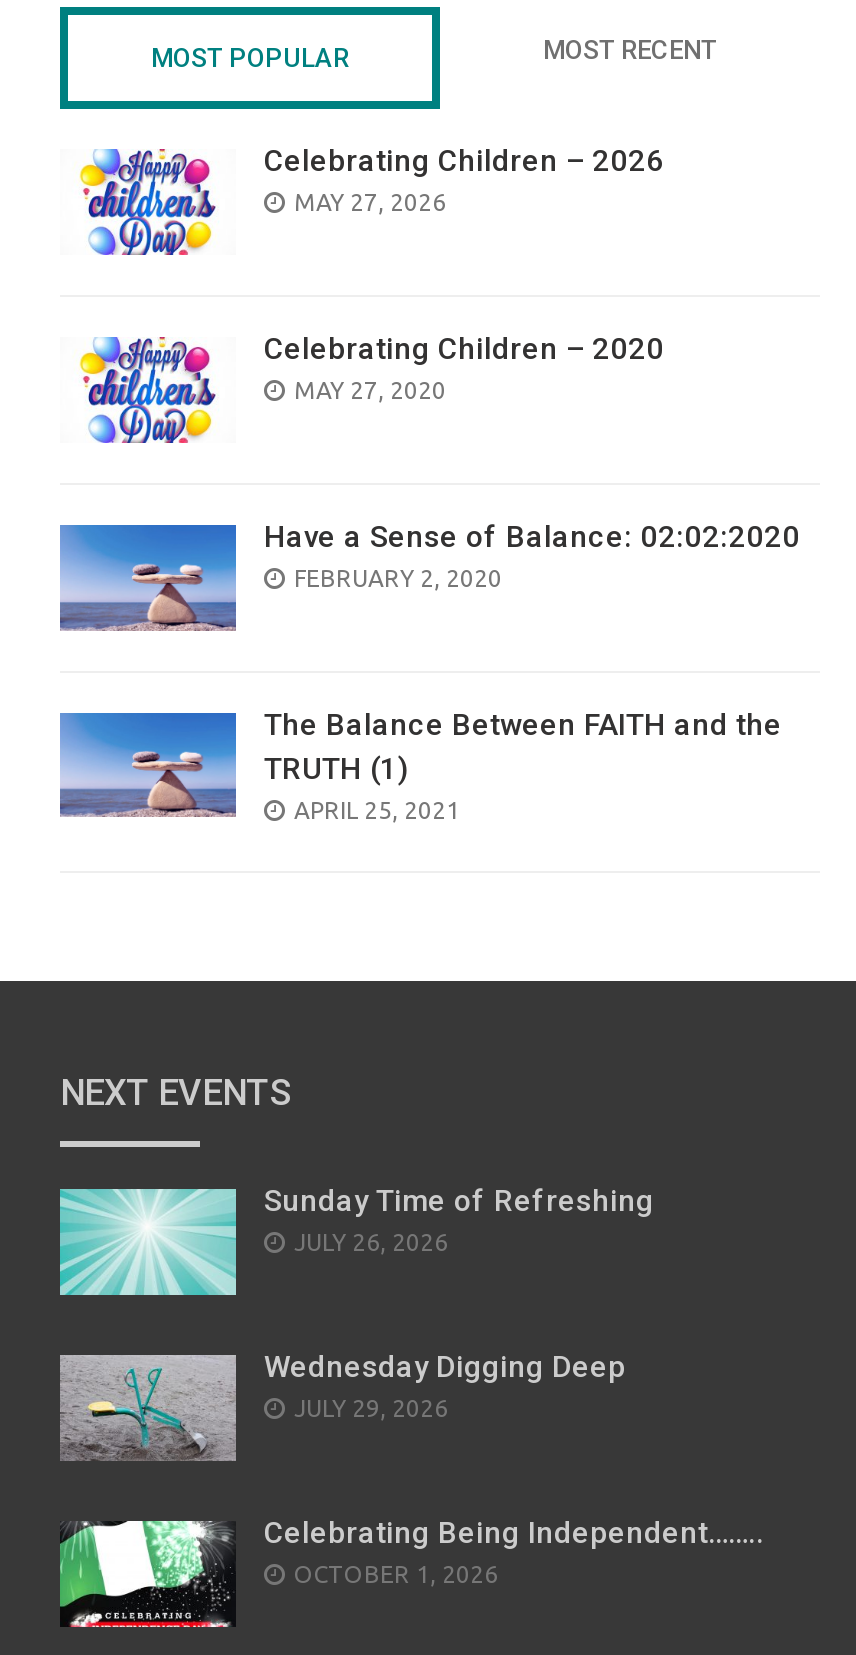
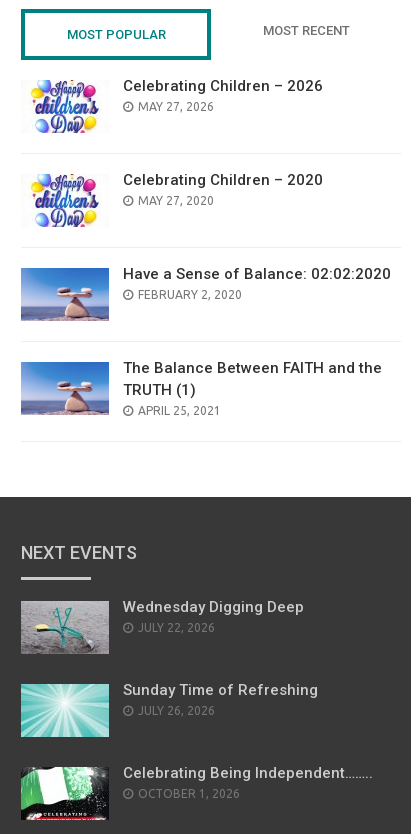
none -> [138,621,215,634] JULY 22, 2026
moved [58,1183,654,1297] -> [20,681,318,738]: [image] | Sunday Time of Refreshing | JULY 26, 2026
moved [58,1349,626,1461] -> [20,598,304,654]: [image] | Wednesday Digging Deep
[294,1395,448,1421] JULY 29, 2026 -> none

